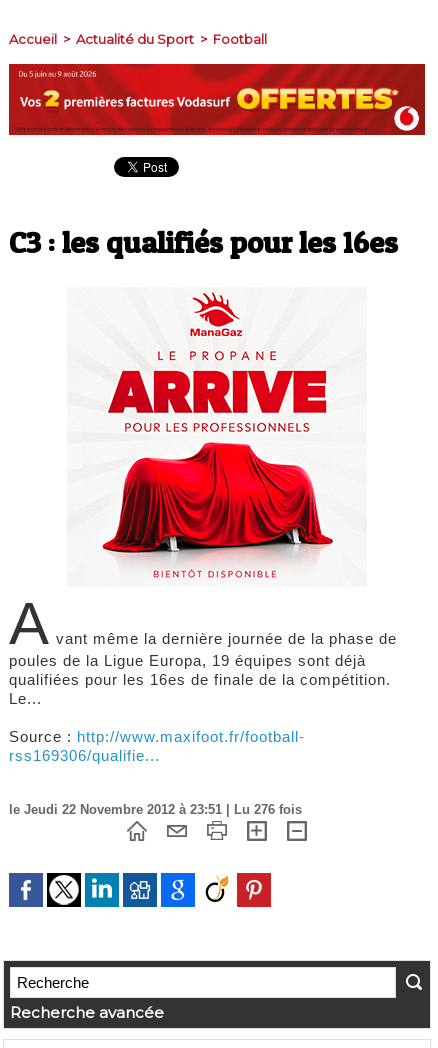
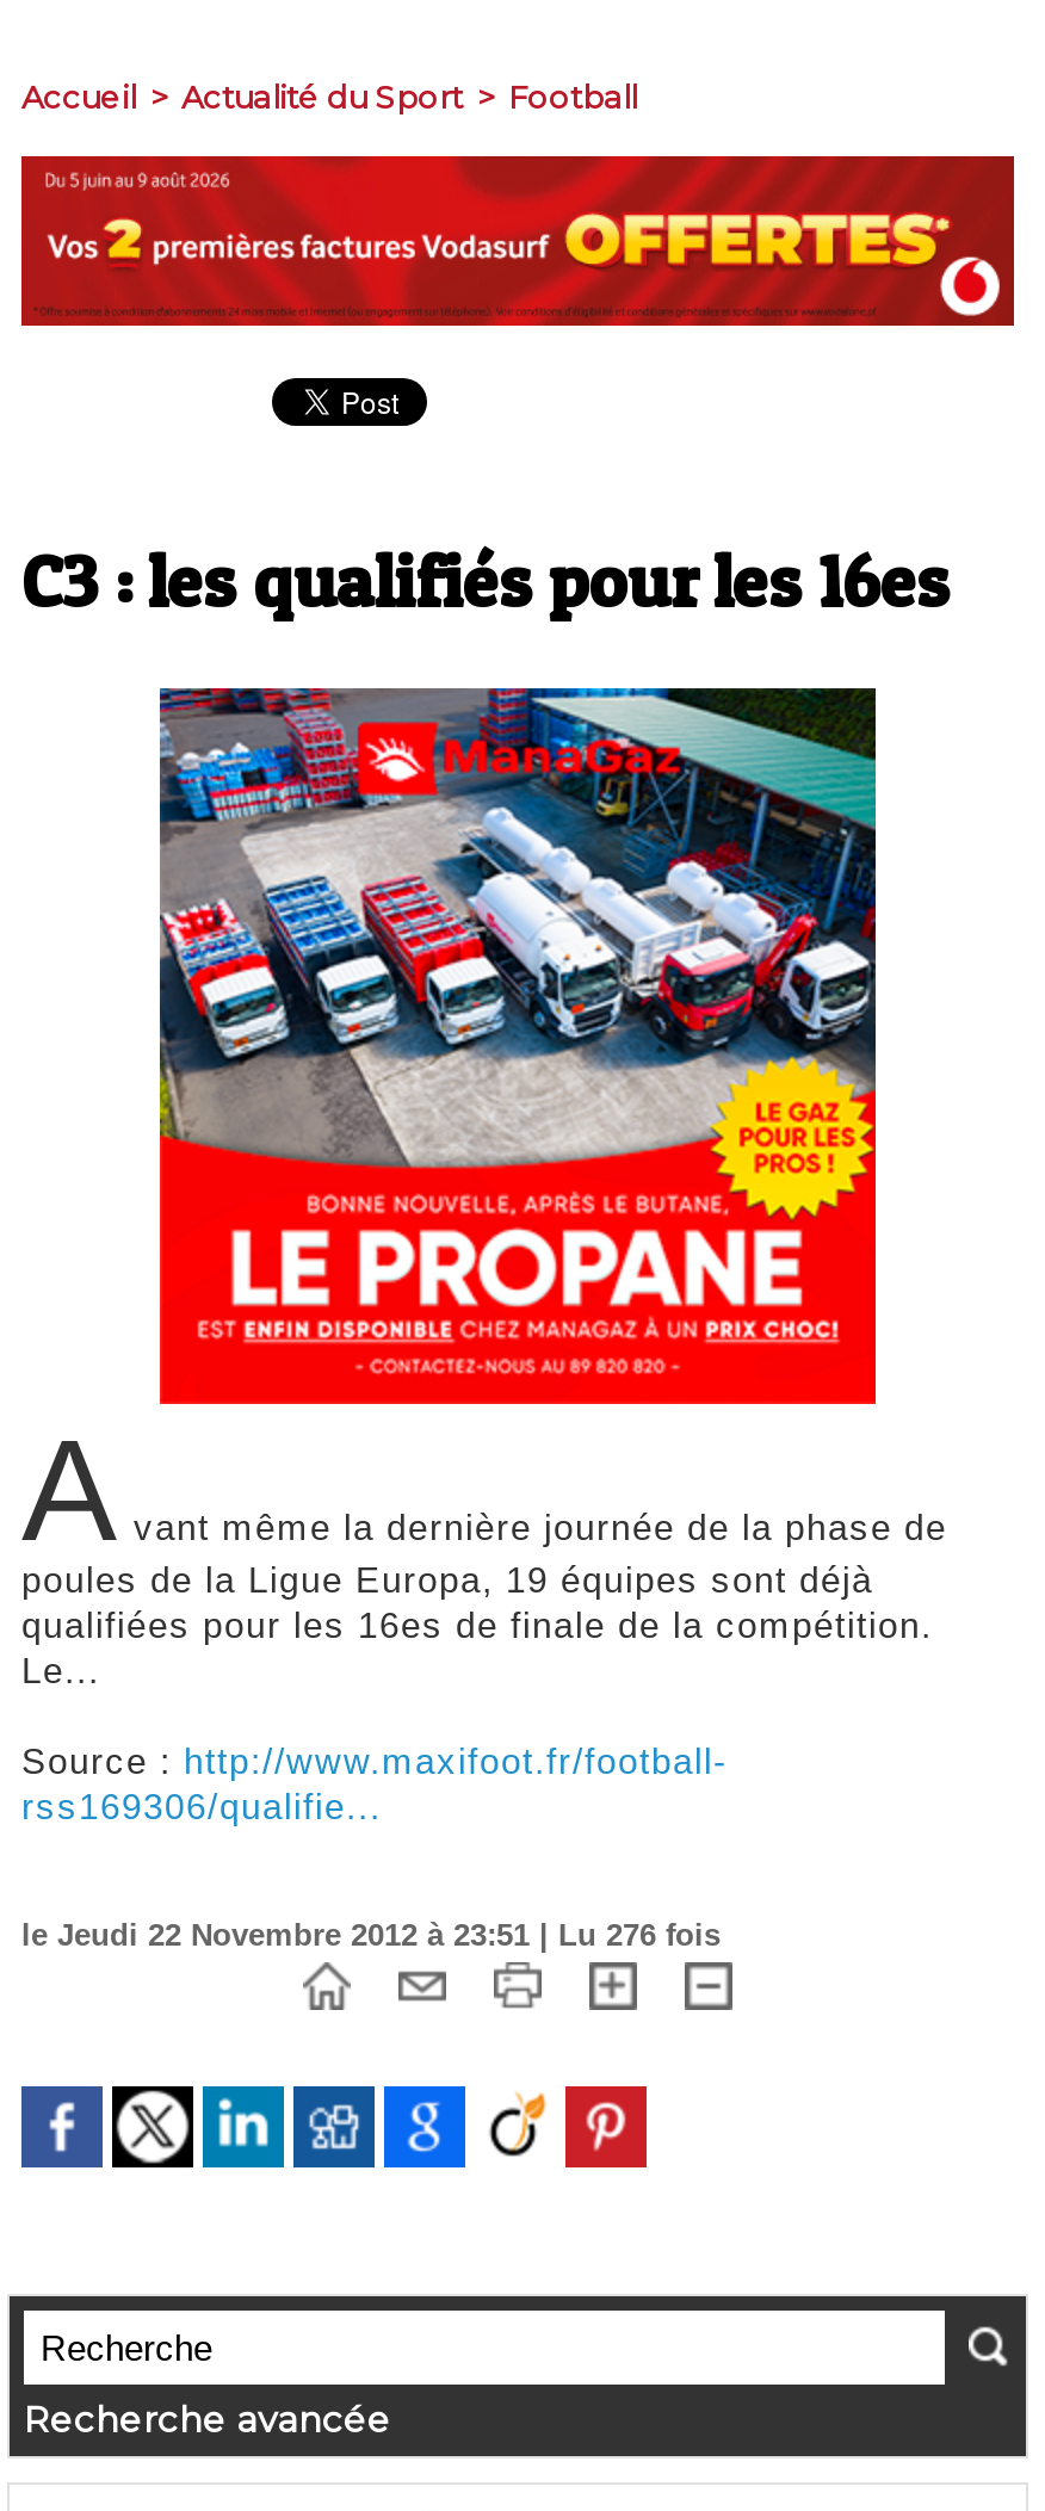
[67,287,367,587] [image] -> [157,686,878,1406] [image]

